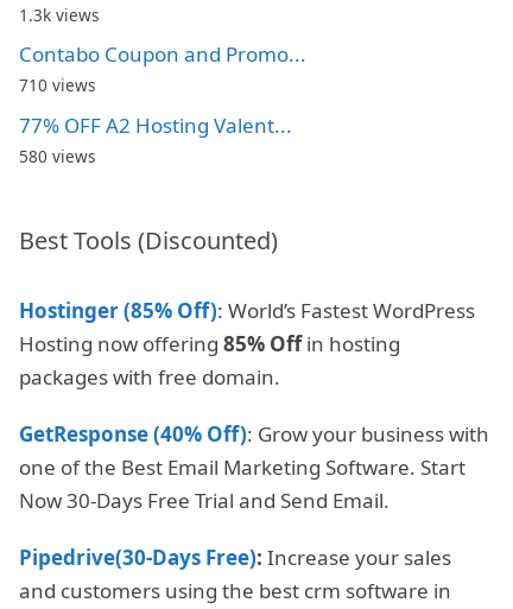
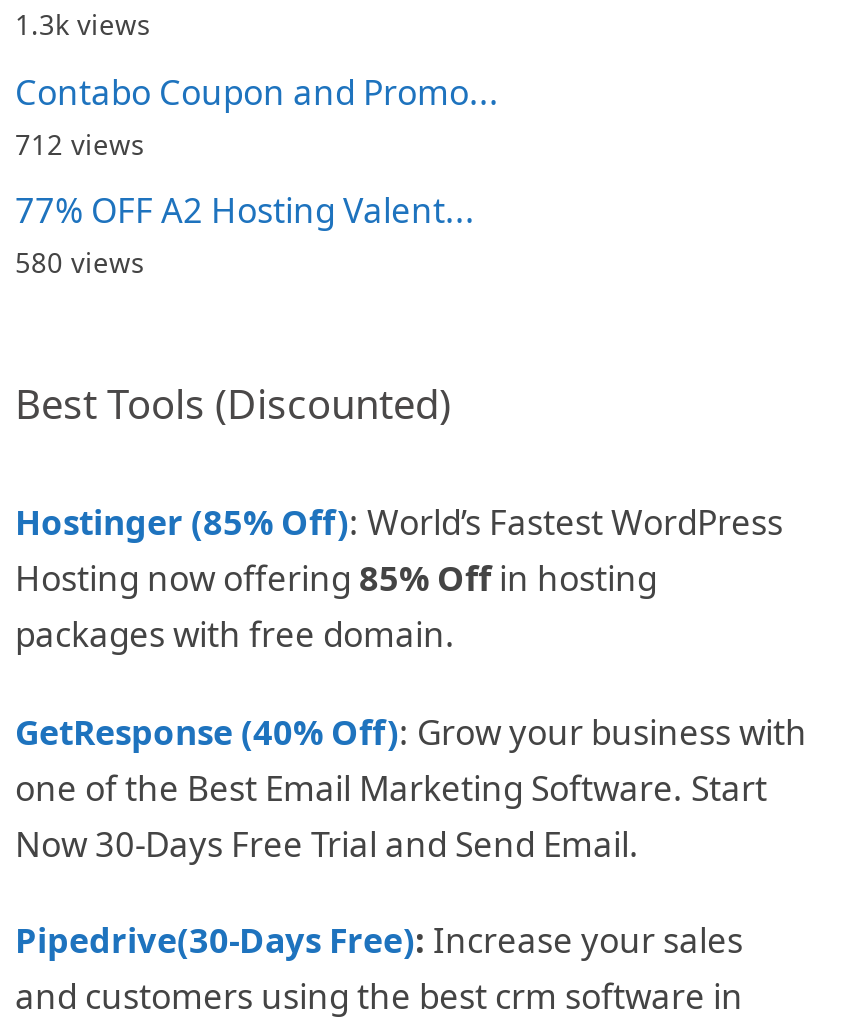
[19,74,96,96] 710 views -> [15,124,145,162] 712 views

